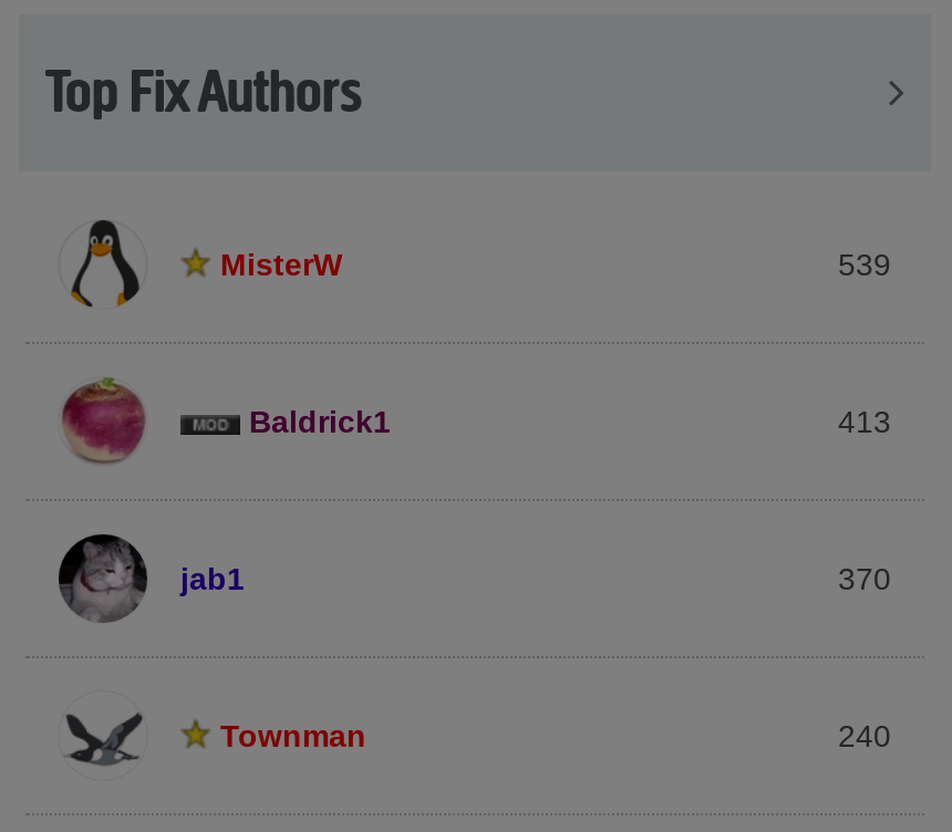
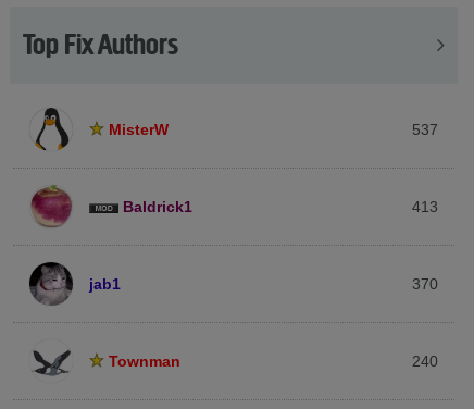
[838,247,891,282] 539 -> [412,121,438,138] 537

